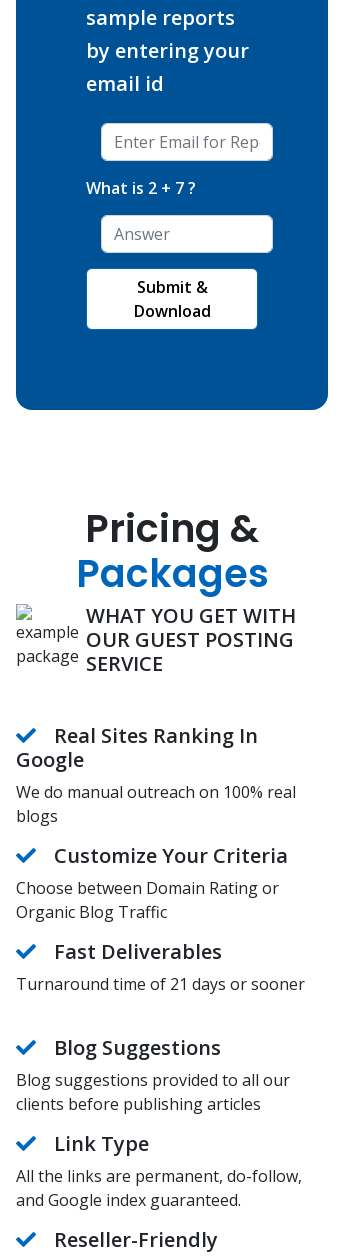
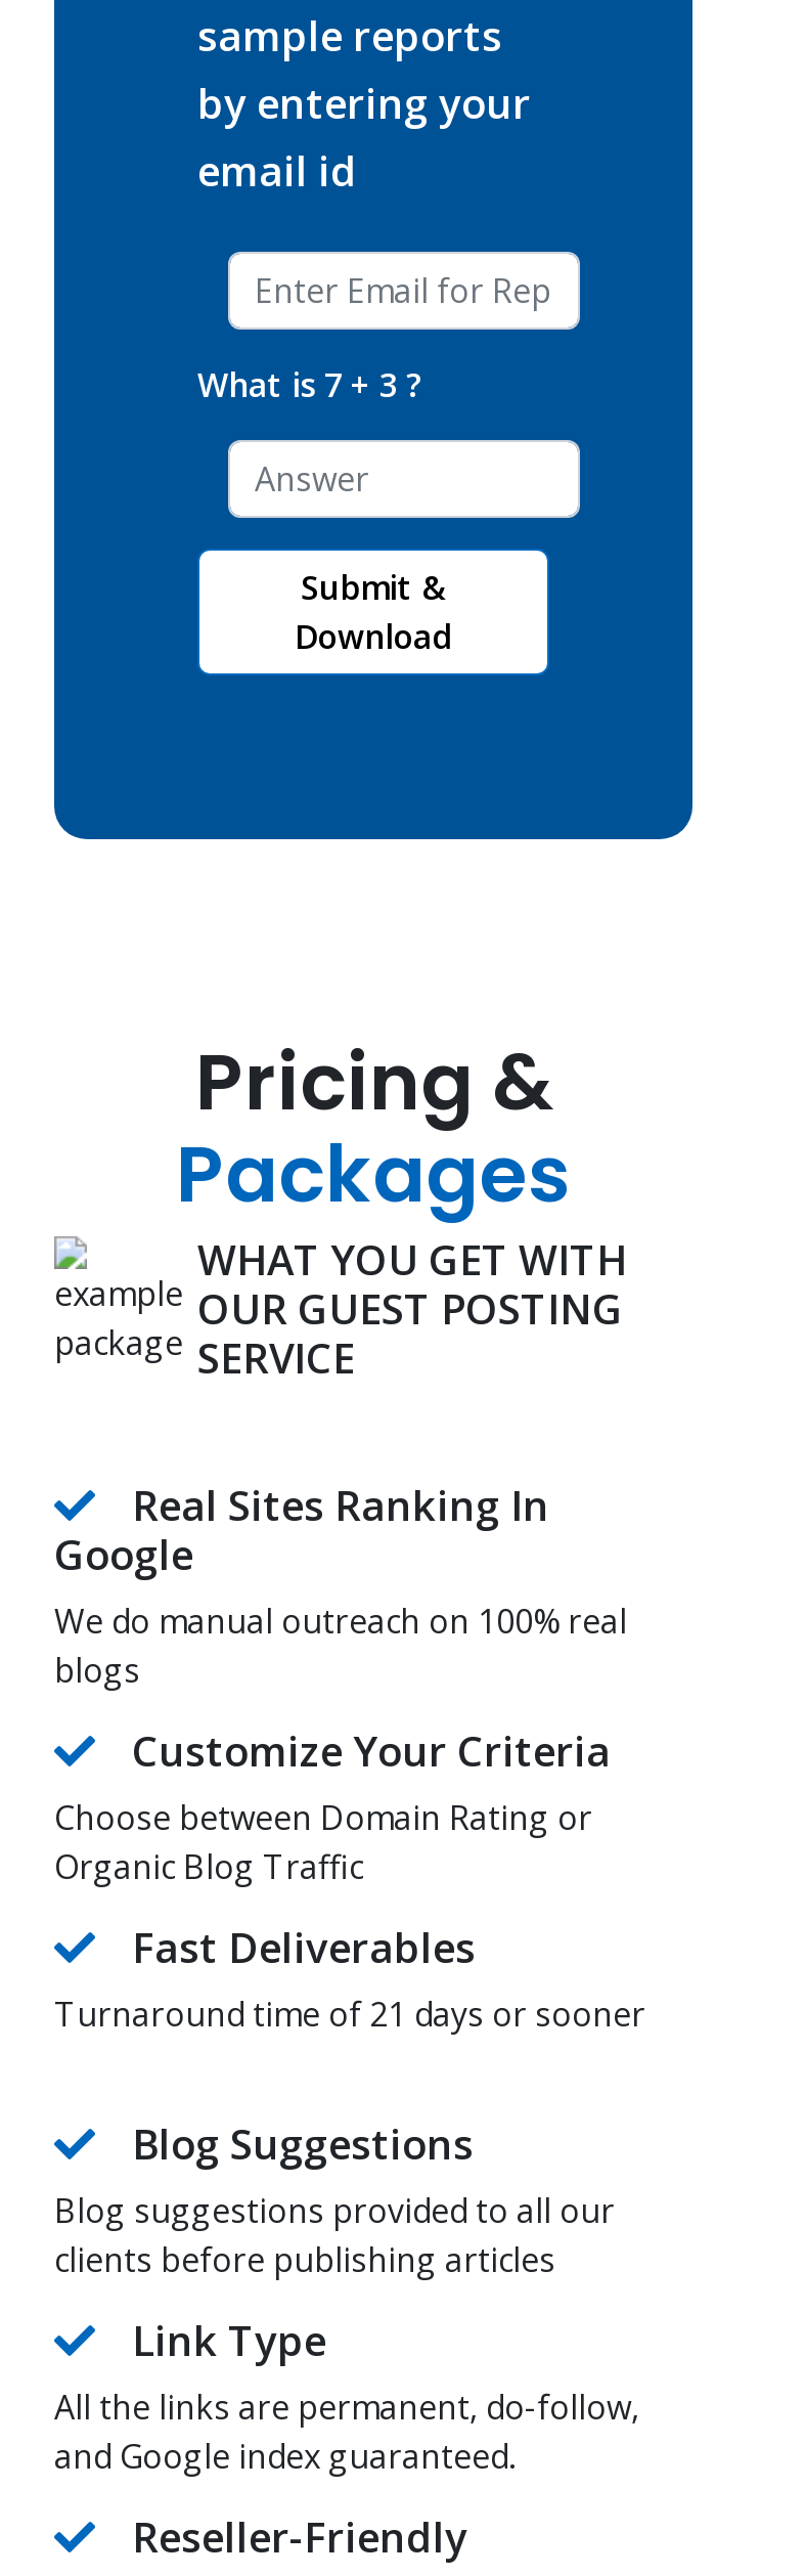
[86,177,196,199] What is 2 + 7 ? -> [197,363,422,408] What is 7 + 3 ?

